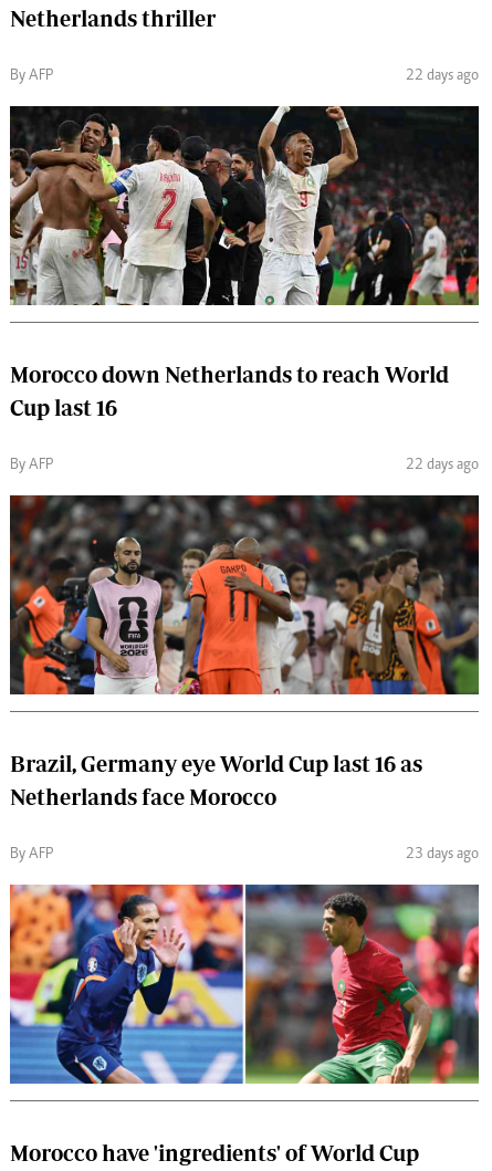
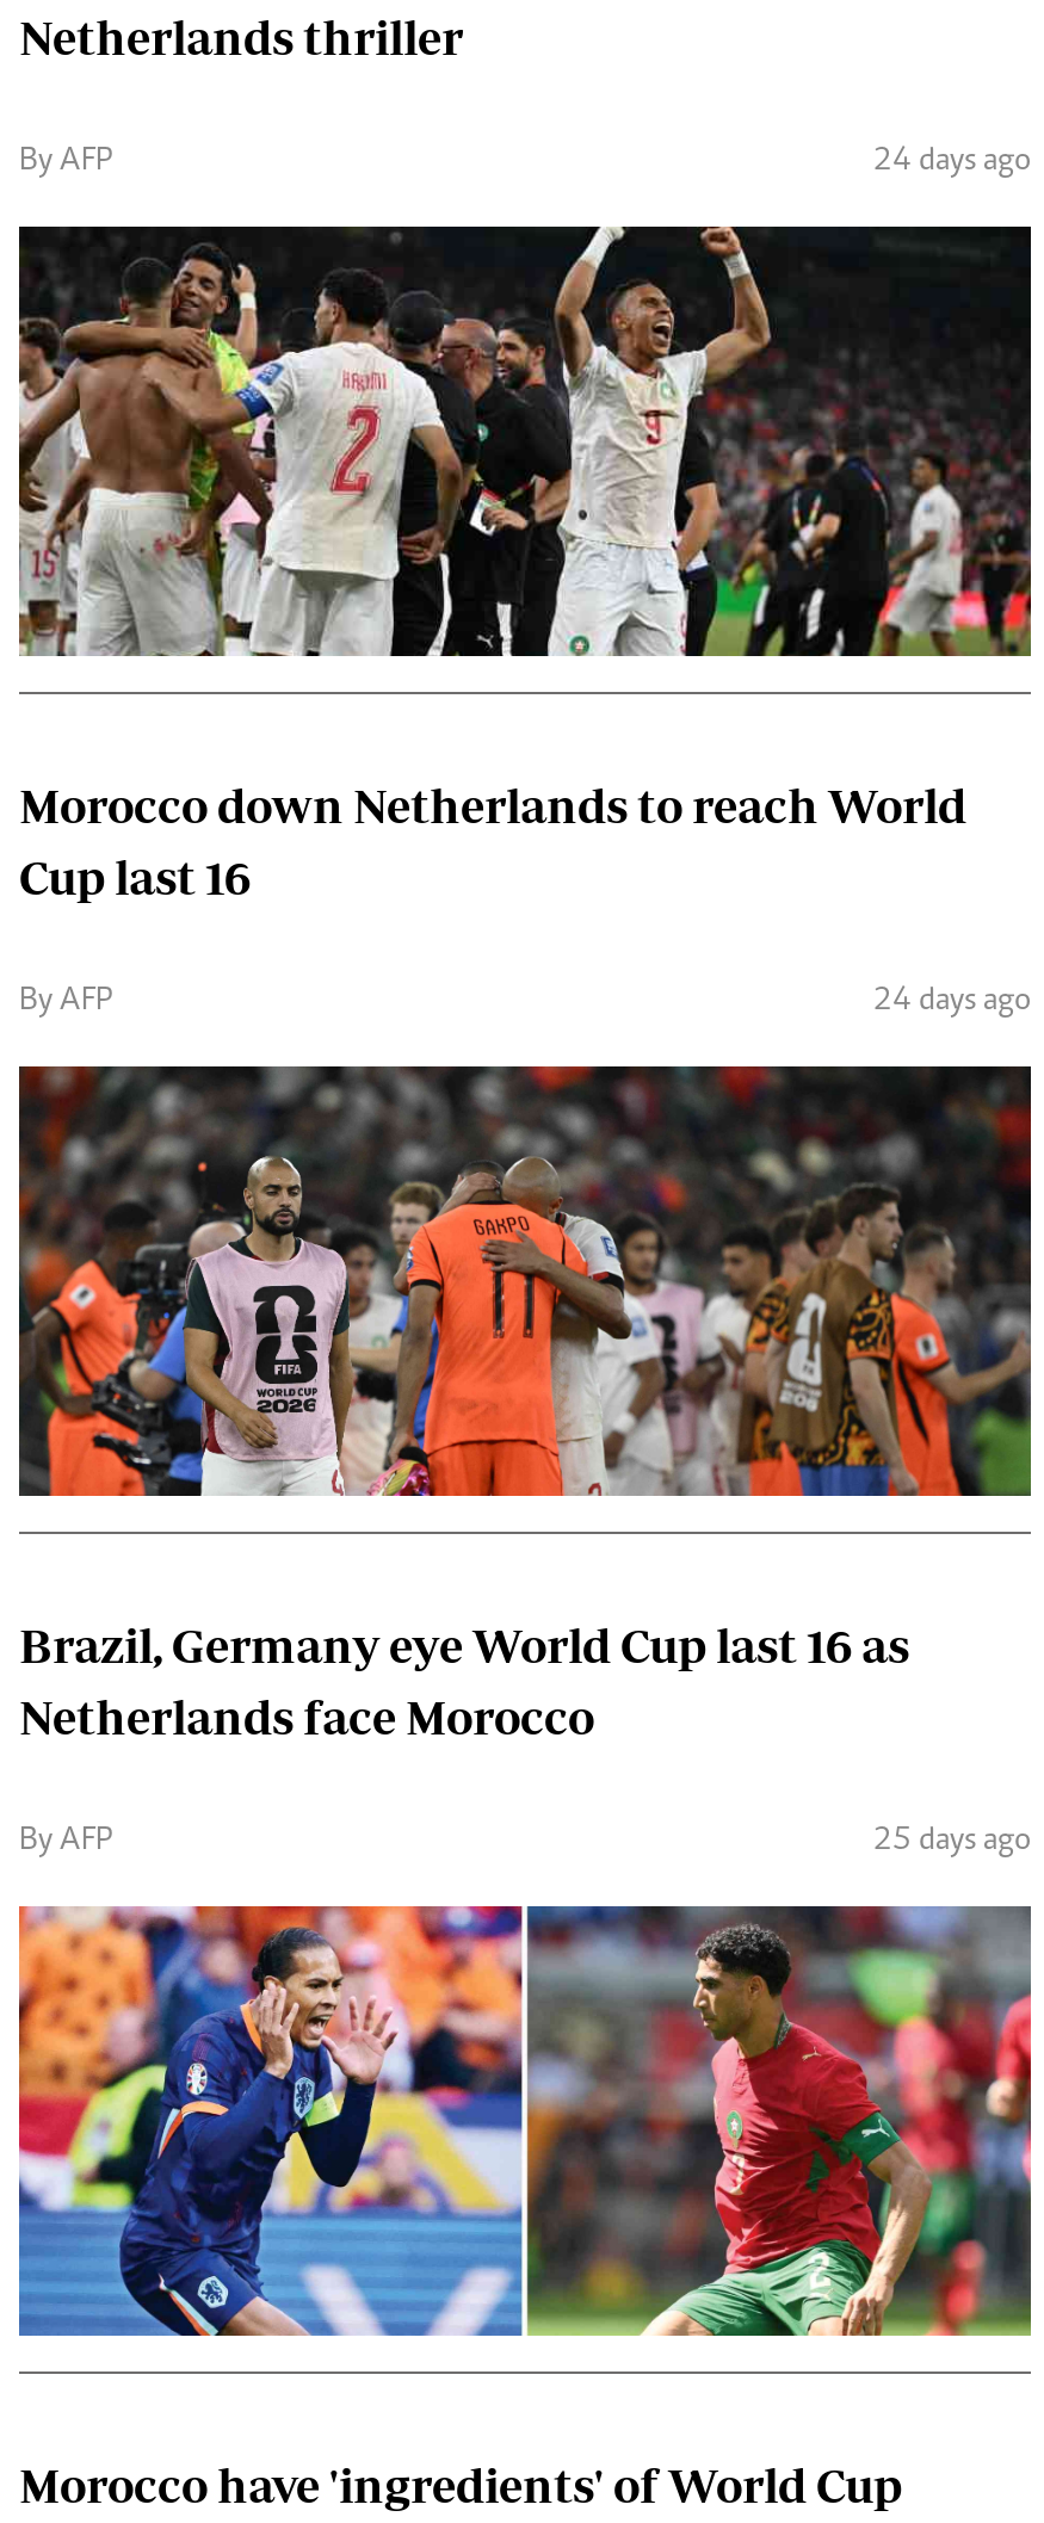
[406,69,479,84] 22 days ago -> [873,146,1031,180] 24 days ago
[406,458,479,474] 22 days ago -> [873,986,1031,1019] 24 days ago
[406,847,479,863] 23 days ago -> [873,1826,1031,1859] 25 days ago

